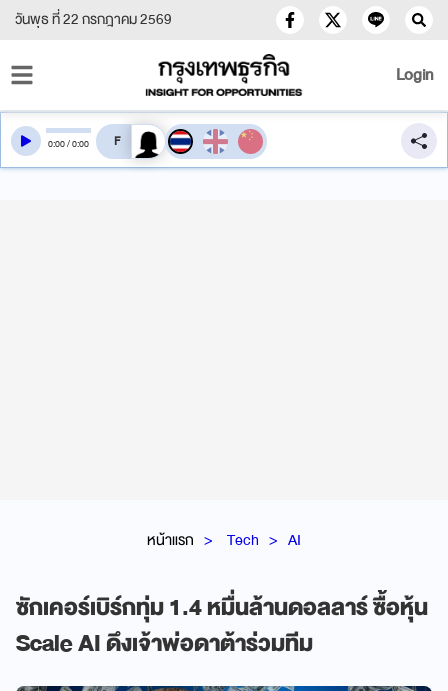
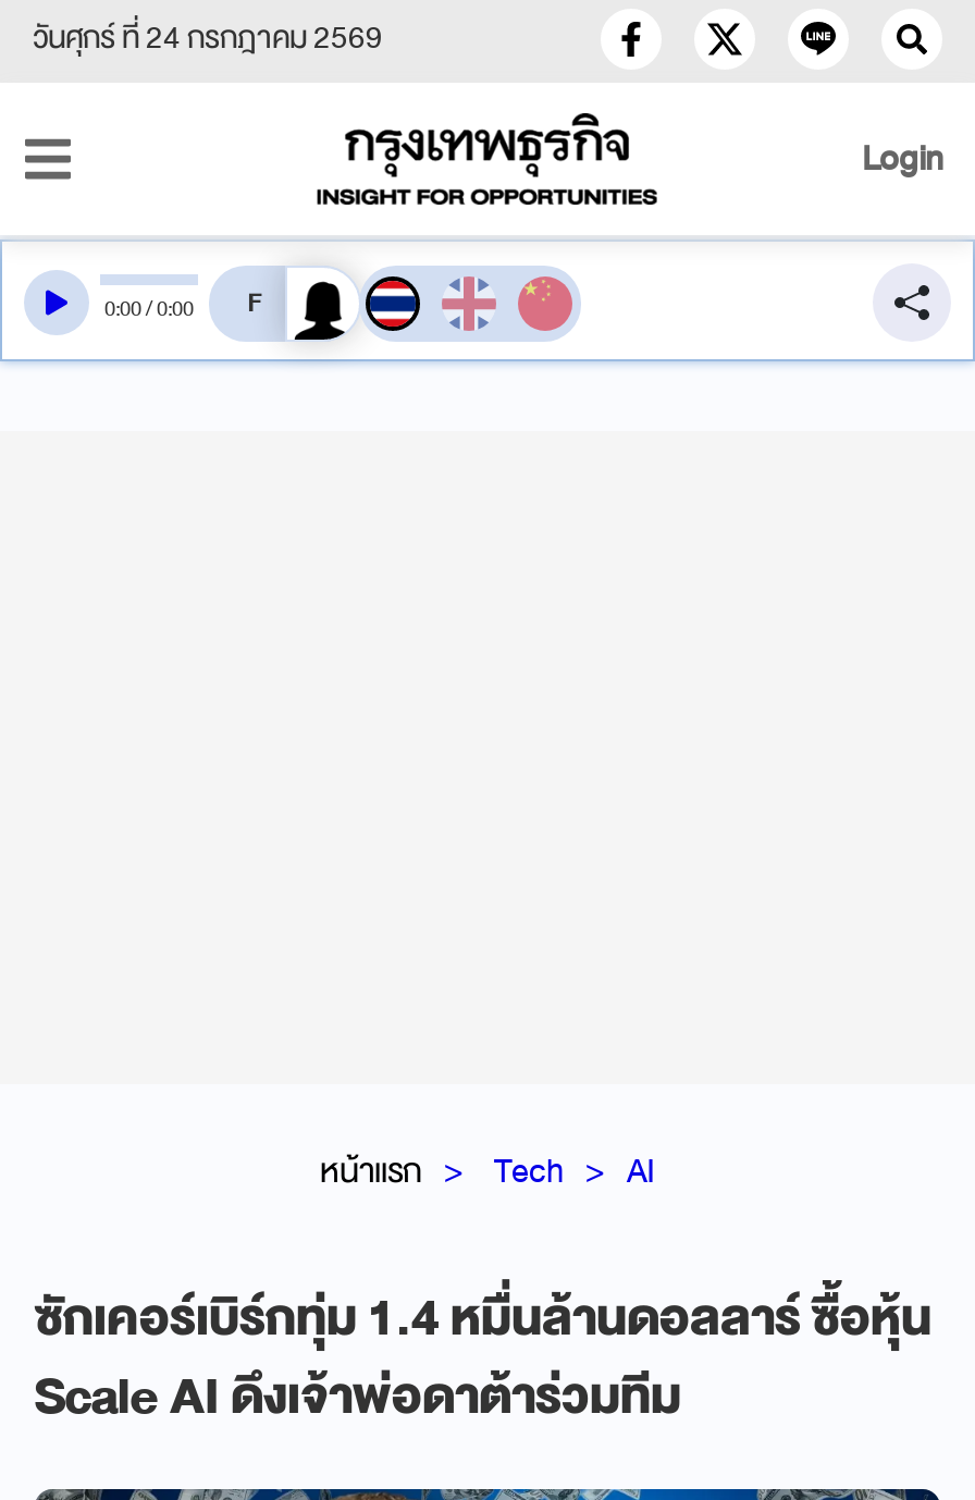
[15,7,172,32] วันพุธ ที่ 22 กรกฎาคม 2569 -> [33,11,383,65] วันศุกร์ ที่ 24 กรกฎาคม 2569

